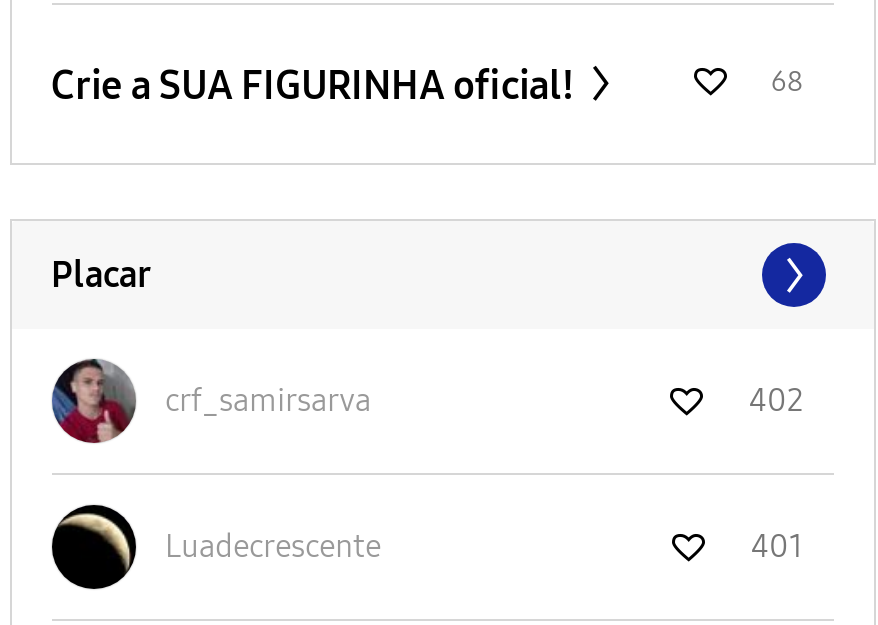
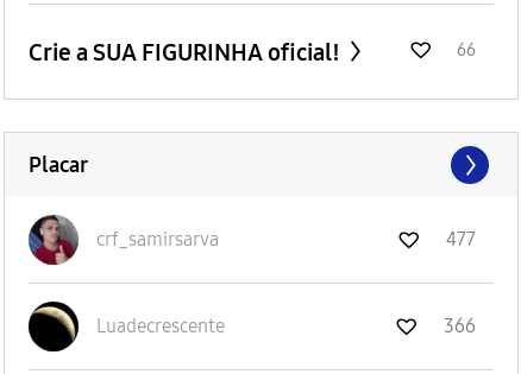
[771,64,803,98] 68 -> [456,40,475,60] 66
[741,380,803,418] 402 -> [441,227,475,250] 477
[743,526,803,564] 401 -> [438,314,475,337] 366

